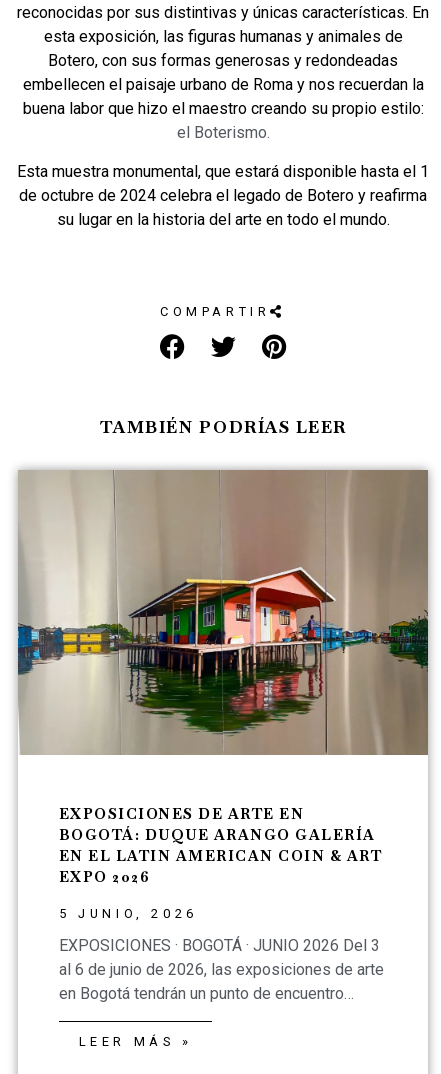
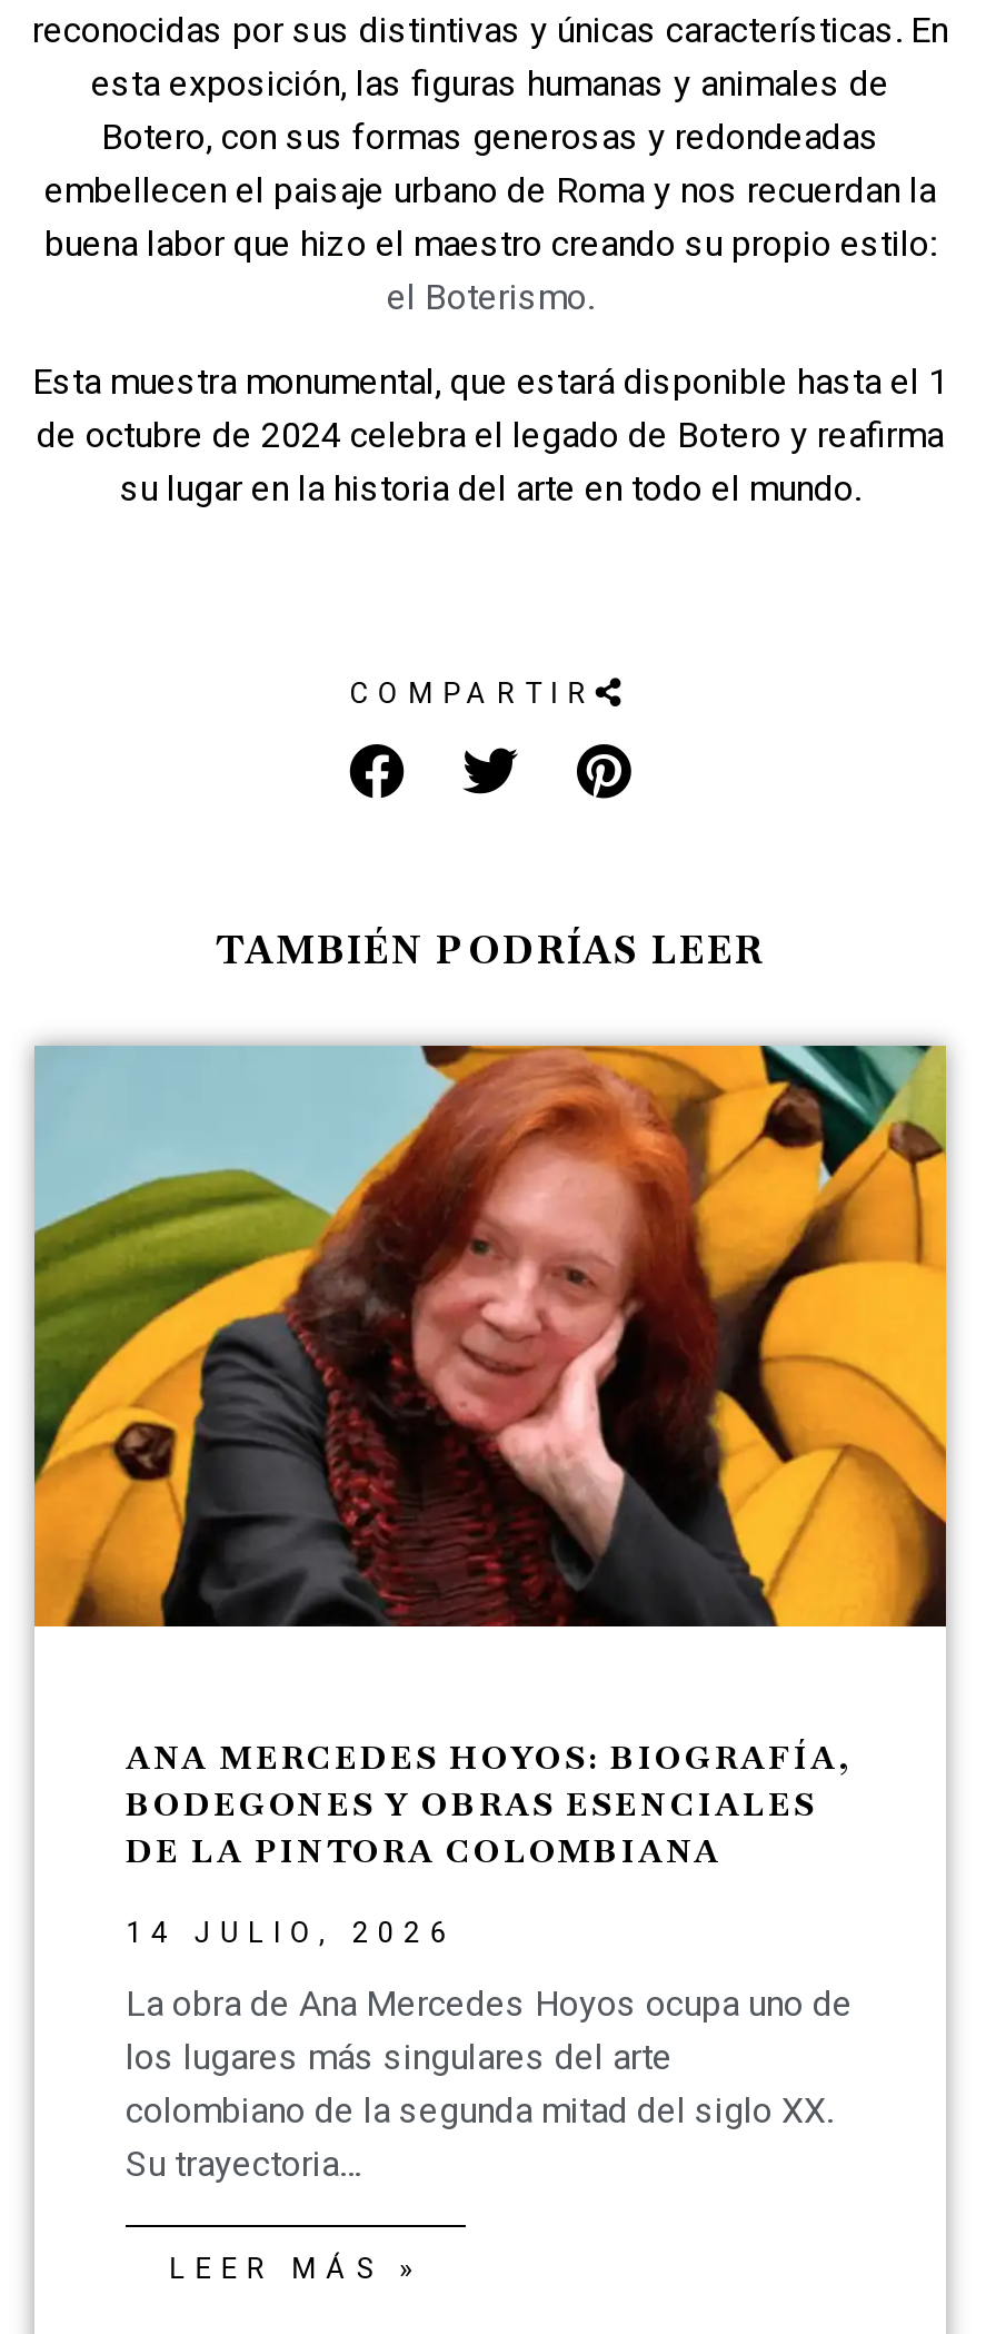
[17,469,429,756] [image] -> [32,1044,948,1631] [image]
[59,805,382,886] EXPOSICIONES DE ARTE EN | BOGOTÁ: DUQUE ARANGO GALERÍA | EN EL LATIN AMERICAN COIN & ART | EXPO 2026 -> [126,1736,853,1870] ANA MERCEDES HOYOS: BIOGRAFÍA, | BODEGONES Y OBRAS ESENCIALES | DE LA PINTORA COLOMBIANA
[59,906,198,921] 5 JUNIO, 2026 -> [126,1914,456,1948] 14 JULIO, 2026
[59,936,384,1003] EXPOSICIONES · BOGOTÁ · JUNIO 2026 Del 3 | al 6 de junio de 2026, las exposiciones de arte | en Bogotá tendrán un punto de encuentro… -> [126,1981,853,2184] La obra de Ana Mercedes Hoyos ocupa uno de | los lugares más singulares del arte | colombiano de la segunda mitad del siglo XX. | Su trayectoria…

